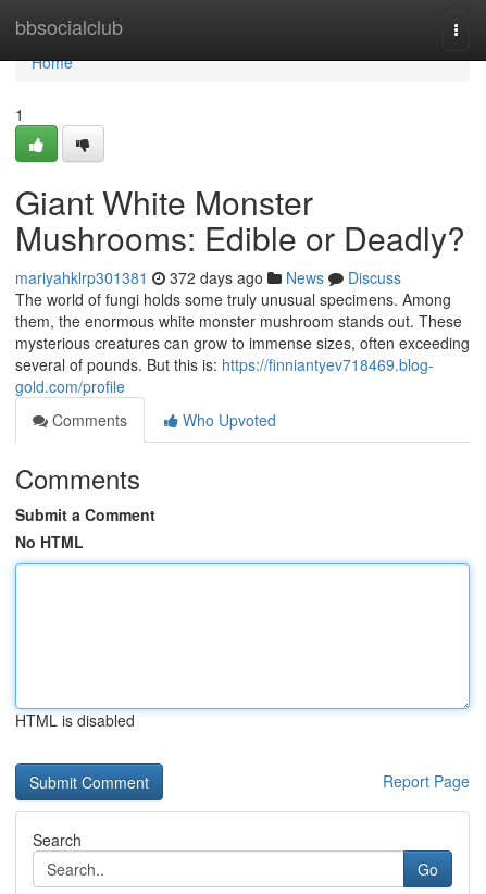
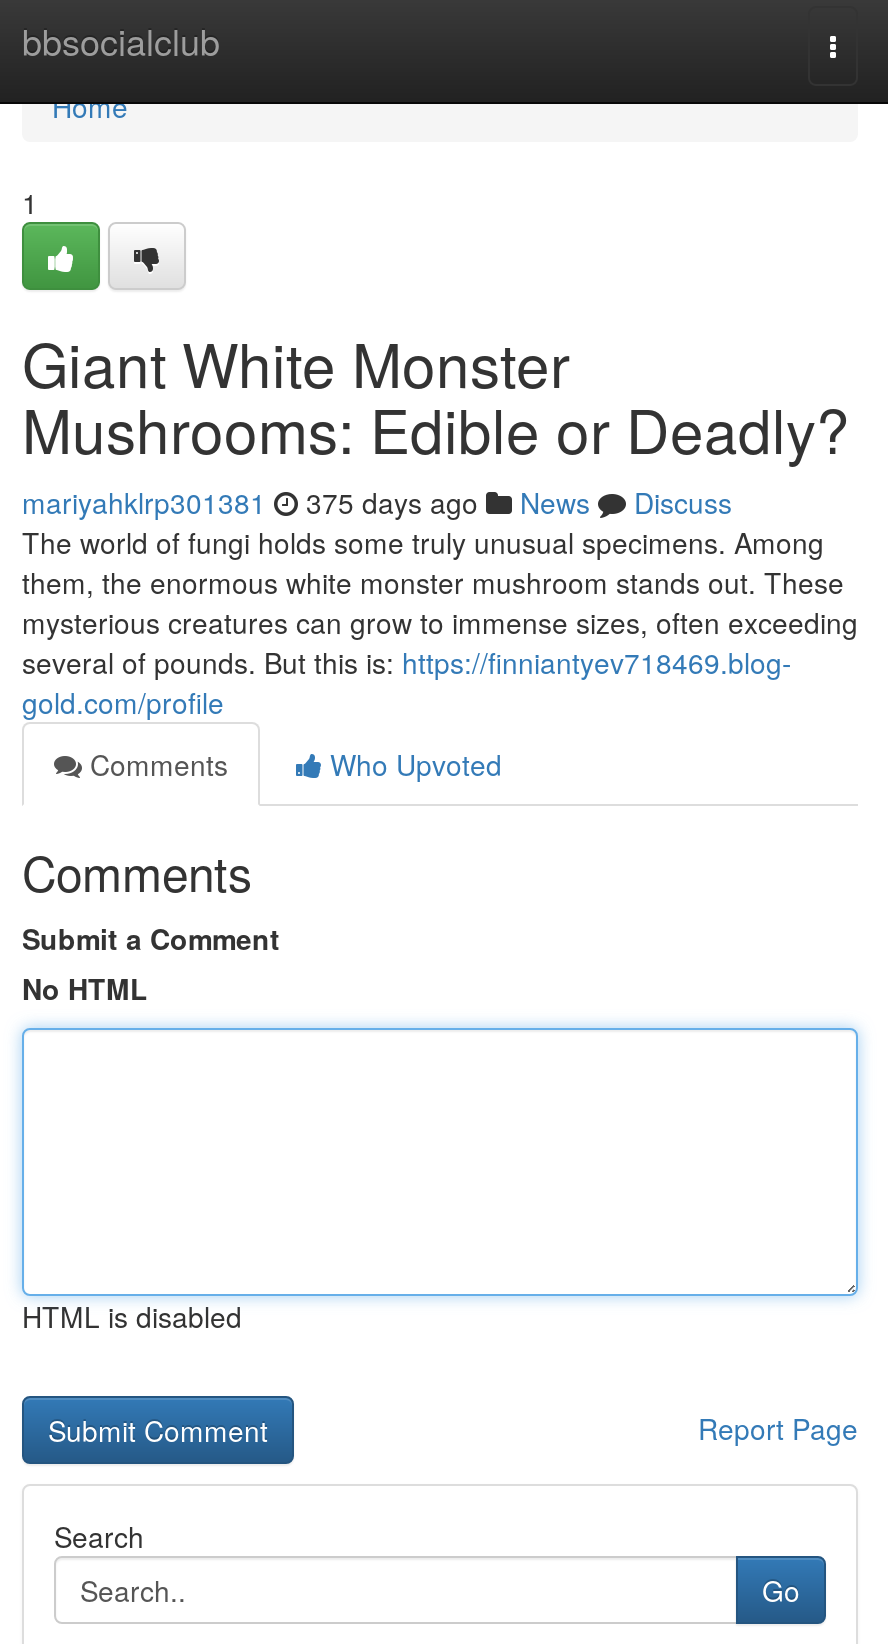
[15,266,401,288] mariyahklrp301381 372 days ago News Discuss -> [22,482,732,522] mariyahklrp301381 375 days ago News Discuss

